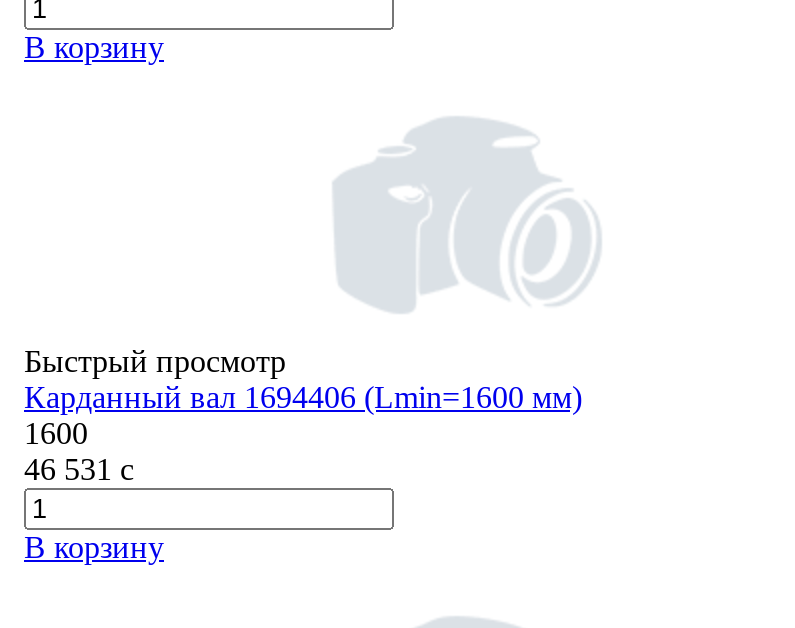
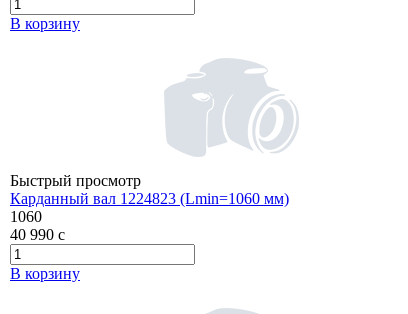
[24,381,582,415] Карданный вал 1694406 (Lmin=1600 мм) -> [10,190,289,207] Карданный вал 1224823 (Lmin=1060 мм)
[24,417,88,451] 1600 -> [10,208,42,225] 1060
[24,453,134,487] 46 531 c -> [10,226,65,243] 40 990 c

